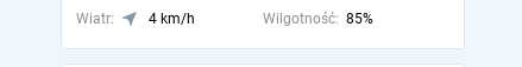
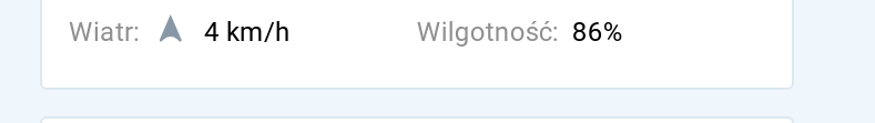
[263,11,373,27] Wilgotność: 85% -> [417,17,623,48] Wilgotność: 86%

